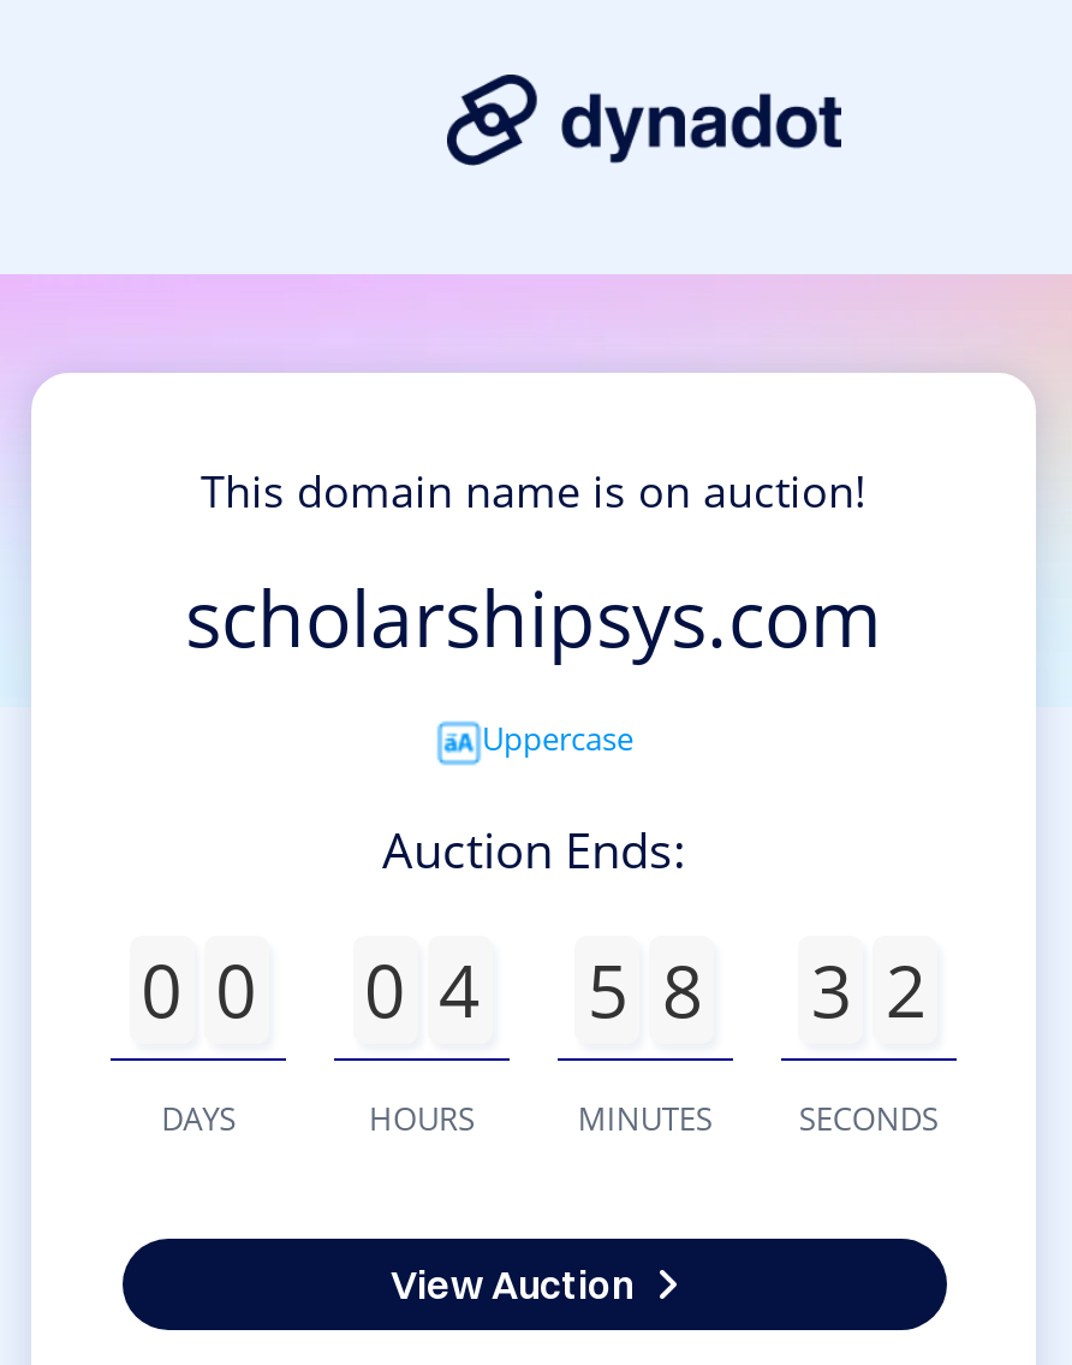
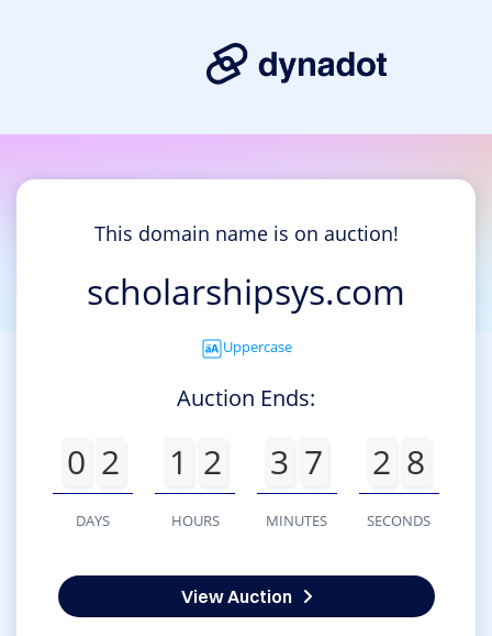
[141,940,256,1039] 0 0 -> [67,439,119,484] 0 2
[364,940,480,1039] 0 4 -> [169,439,221,484] 1 2
[587,940,703,1039] 5 8 -> [271,439,323,484] 3 7
[811,940,926,1039] 3 2 -> [373,439,425,484] 2 8

